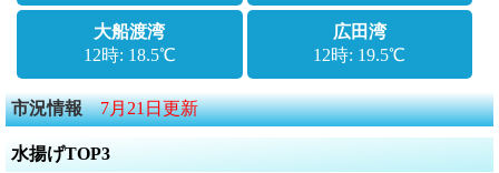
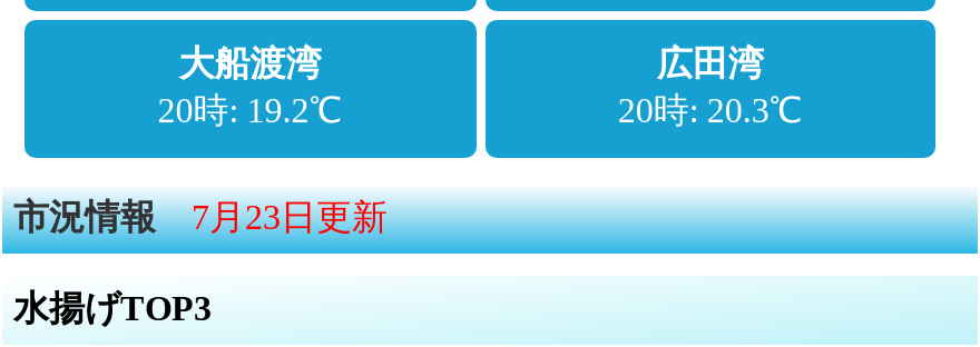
[83,46,176,65] 12時: 18.5℃ -> [158,92,343,129] 20時: 19.2℃
[313,46,406,65] 12時: 19.5℃ -> [618,92,802,129] 20時: 20.3℃
[11,99,198,118] 市況情報 7月21日更新 -> [13,198,388,236] 市況情報 7月23日更新

